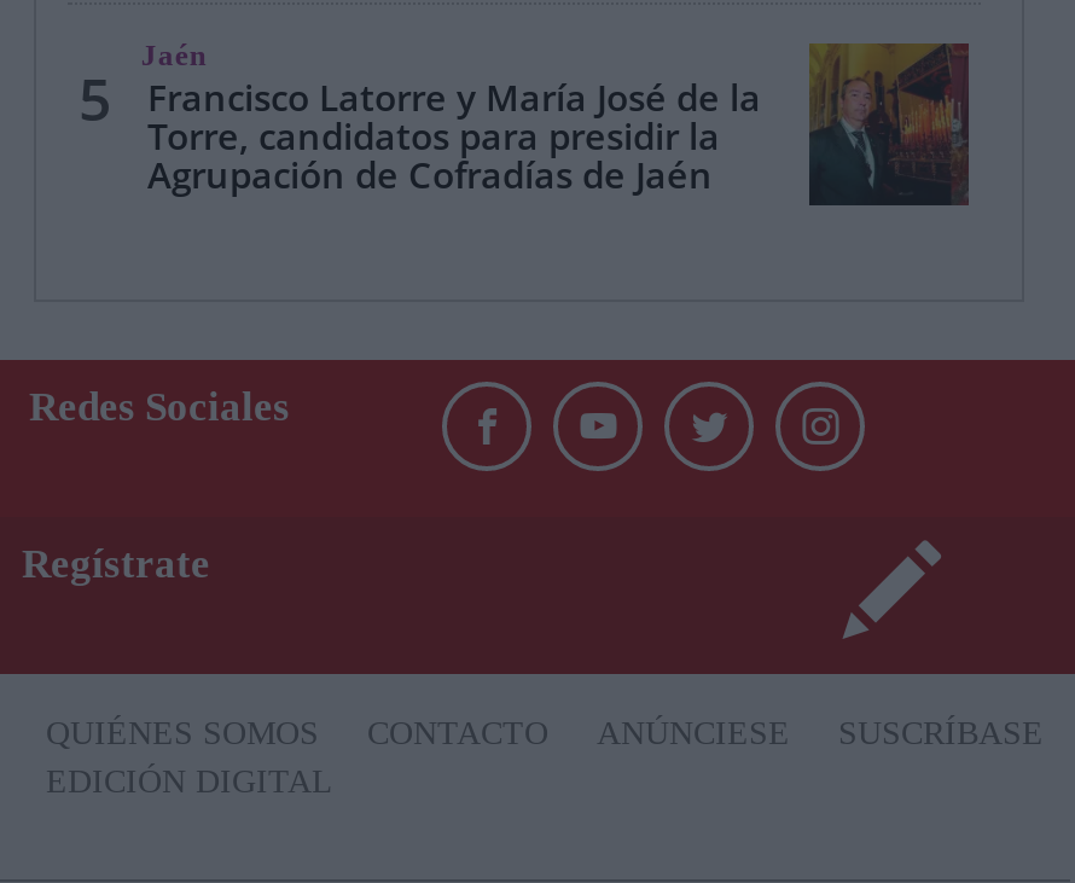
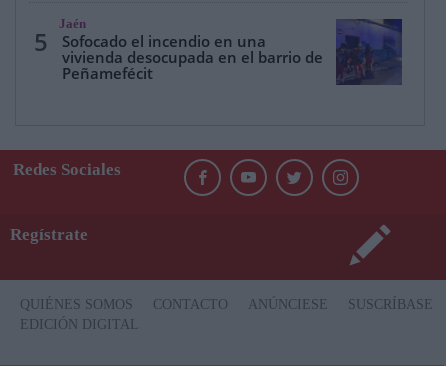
[147,42,971,207] [image] | Francisco Latorre y María José de la | Torre, candidatos para presidir la | Agrupación de Cofradías de Jaén -> [62,18,403,85] [image] | Sofocado el incendio en una | vivienda desocupada en el barrio de | Peñamefécit

